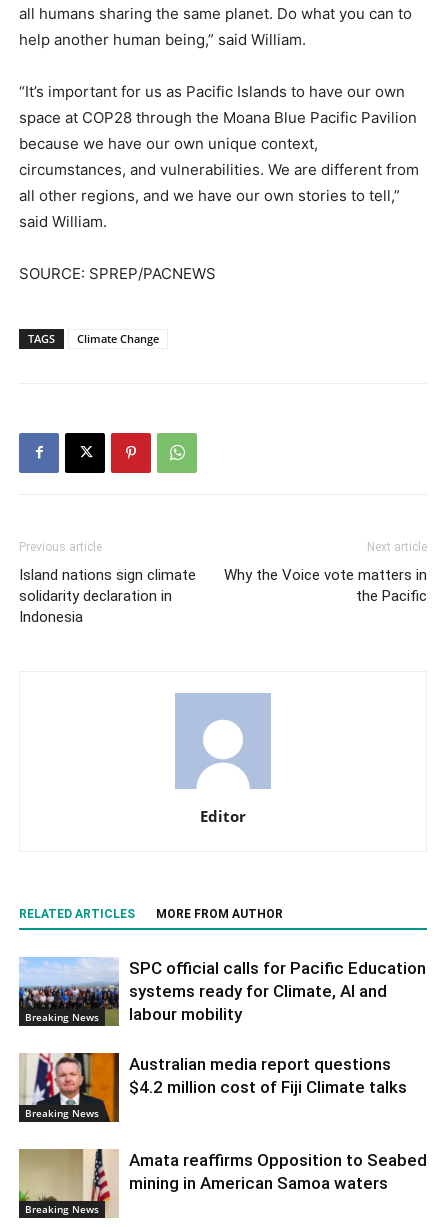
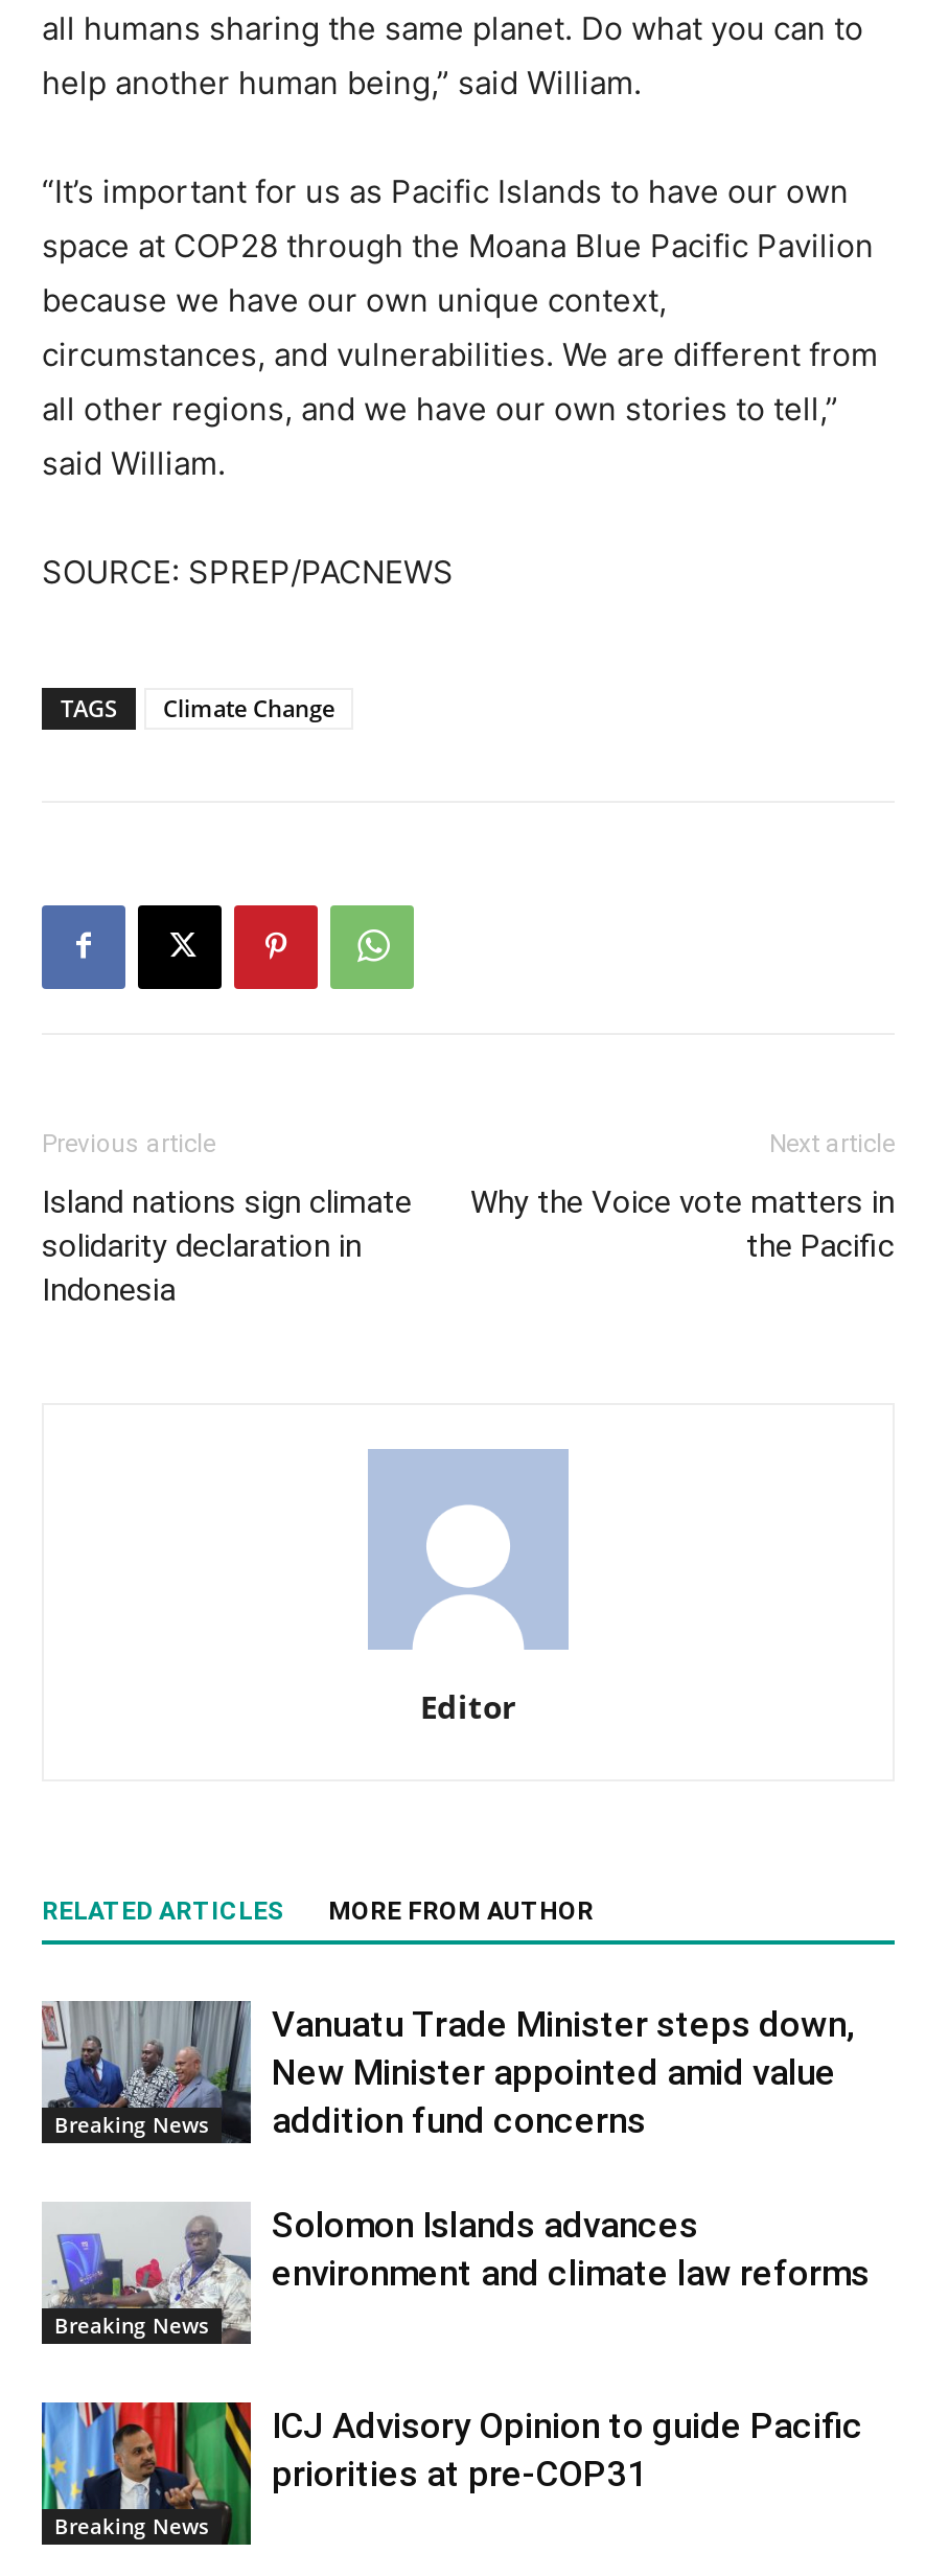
[18,957,426,1026] [image] | SPC official calls for Pacific Education | systems ready for Climate, AI and | labour mobility -> [40,1999,855,2145] [image] | Vanuatu Trade Minister steps down, | New Minister appointed amid value | addition fund concerns
[20,1052,407,1123] [image] | Australian media report questions | $4.2 million cost of Fiji Climate talks -> [46,2202,870,2344] [image] | Solomon Islands advances | environment and climate law reforms
[18,1148,427,1218] [image] | Amata reaffirms Opposition to Seabed | mining in American Samoa waters -> [40,2400,863,2547] [image] | ICJ Advisory Opinion to guide Pacific | priorities at pre-COP31

